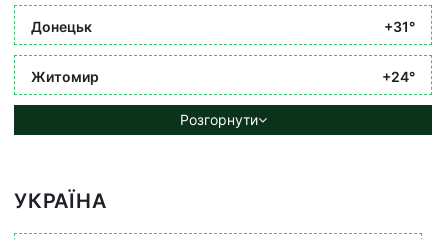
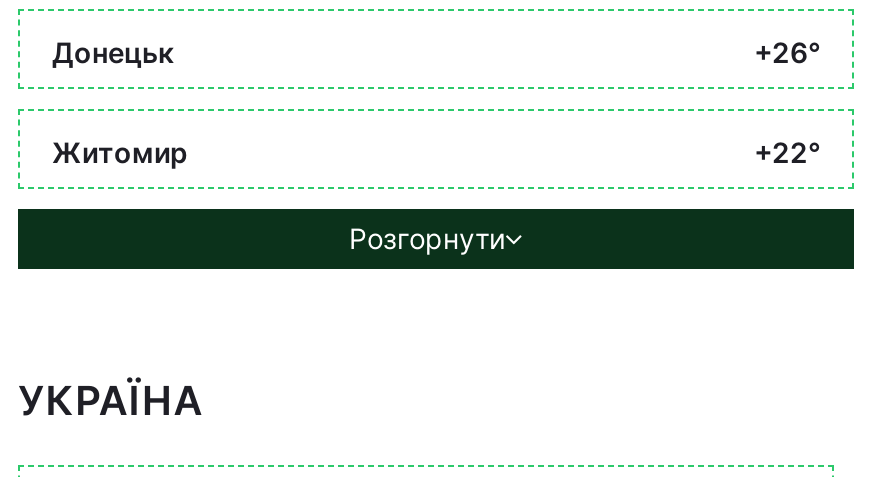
[384,17,415,34] +31° -> [754,34,820,68] +26°
[382,67,415,84] +24° -> [754,134,820,168] +22°

